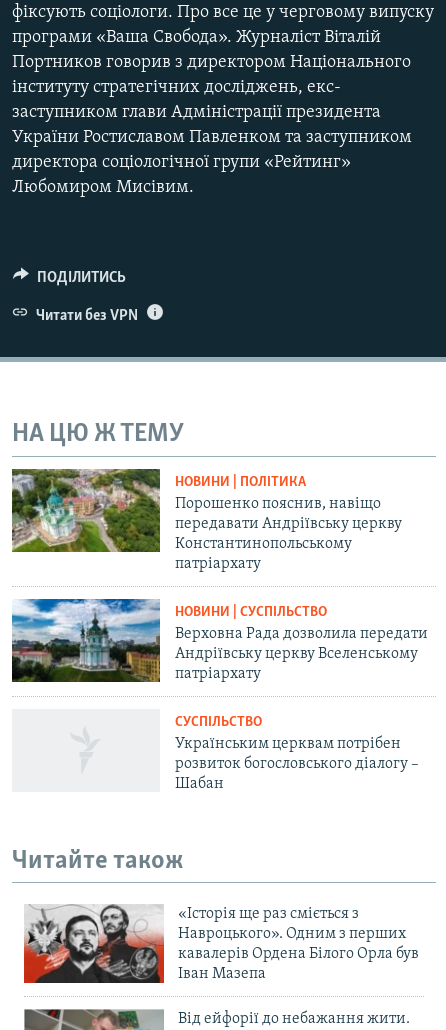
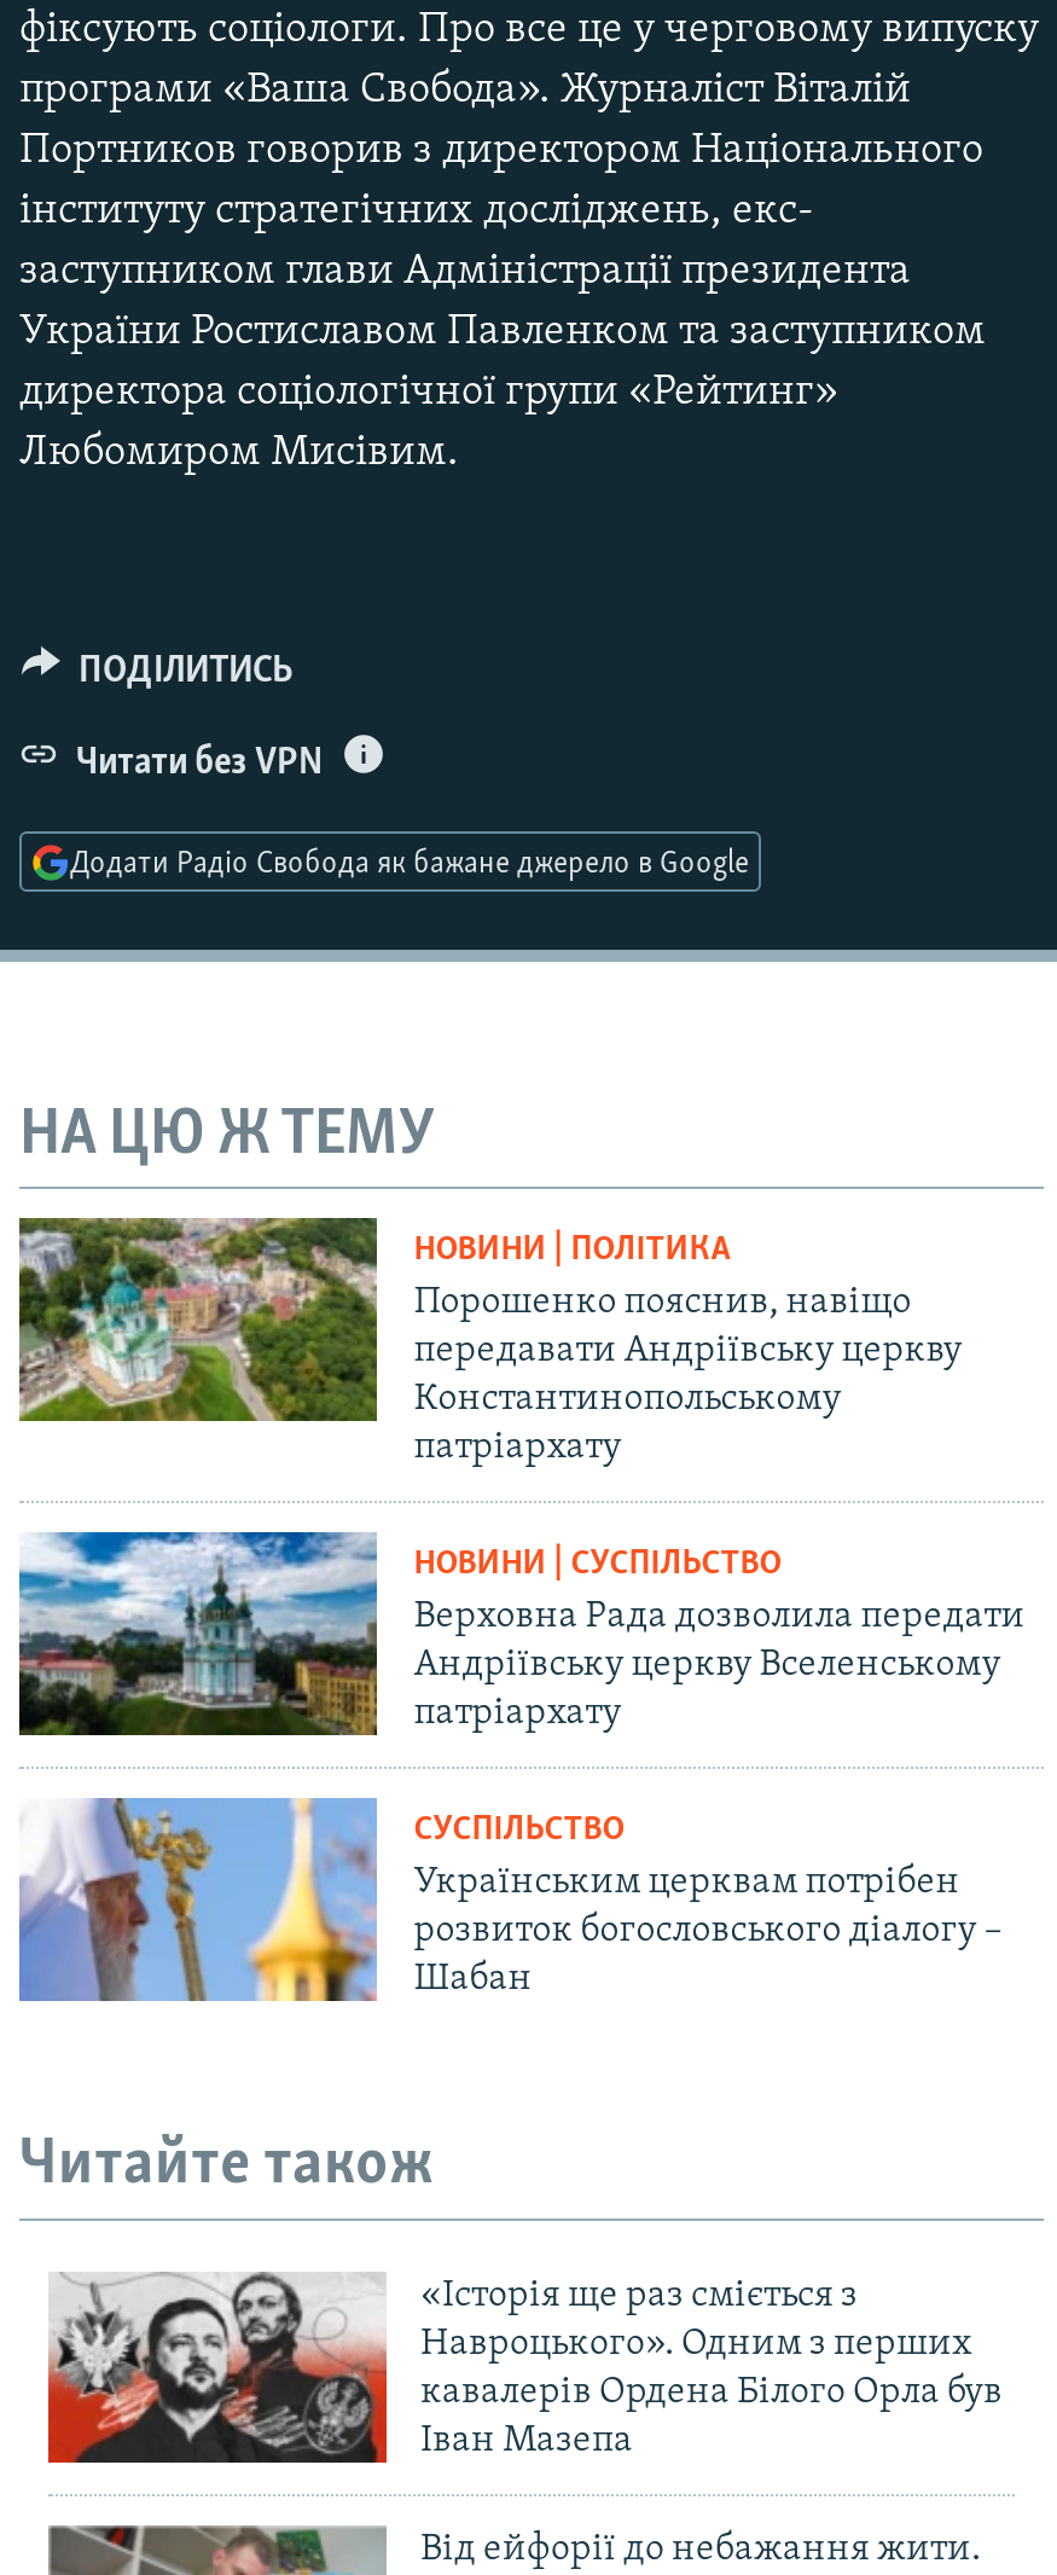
none -> [70,848,749,879] Додати Радіо Свобода як бажане джерело в Google
none -> [17,1798,377,2006] [image]

